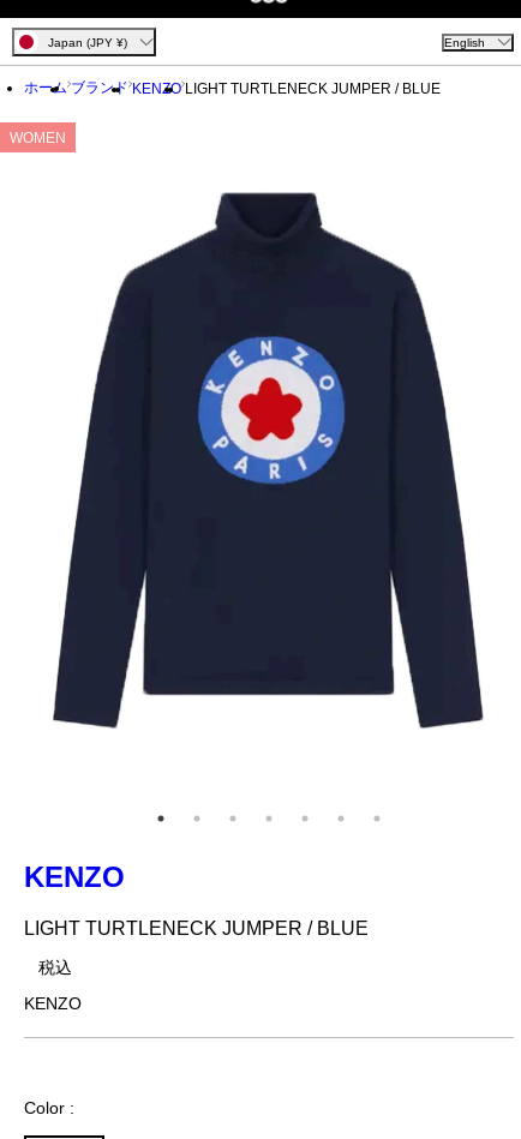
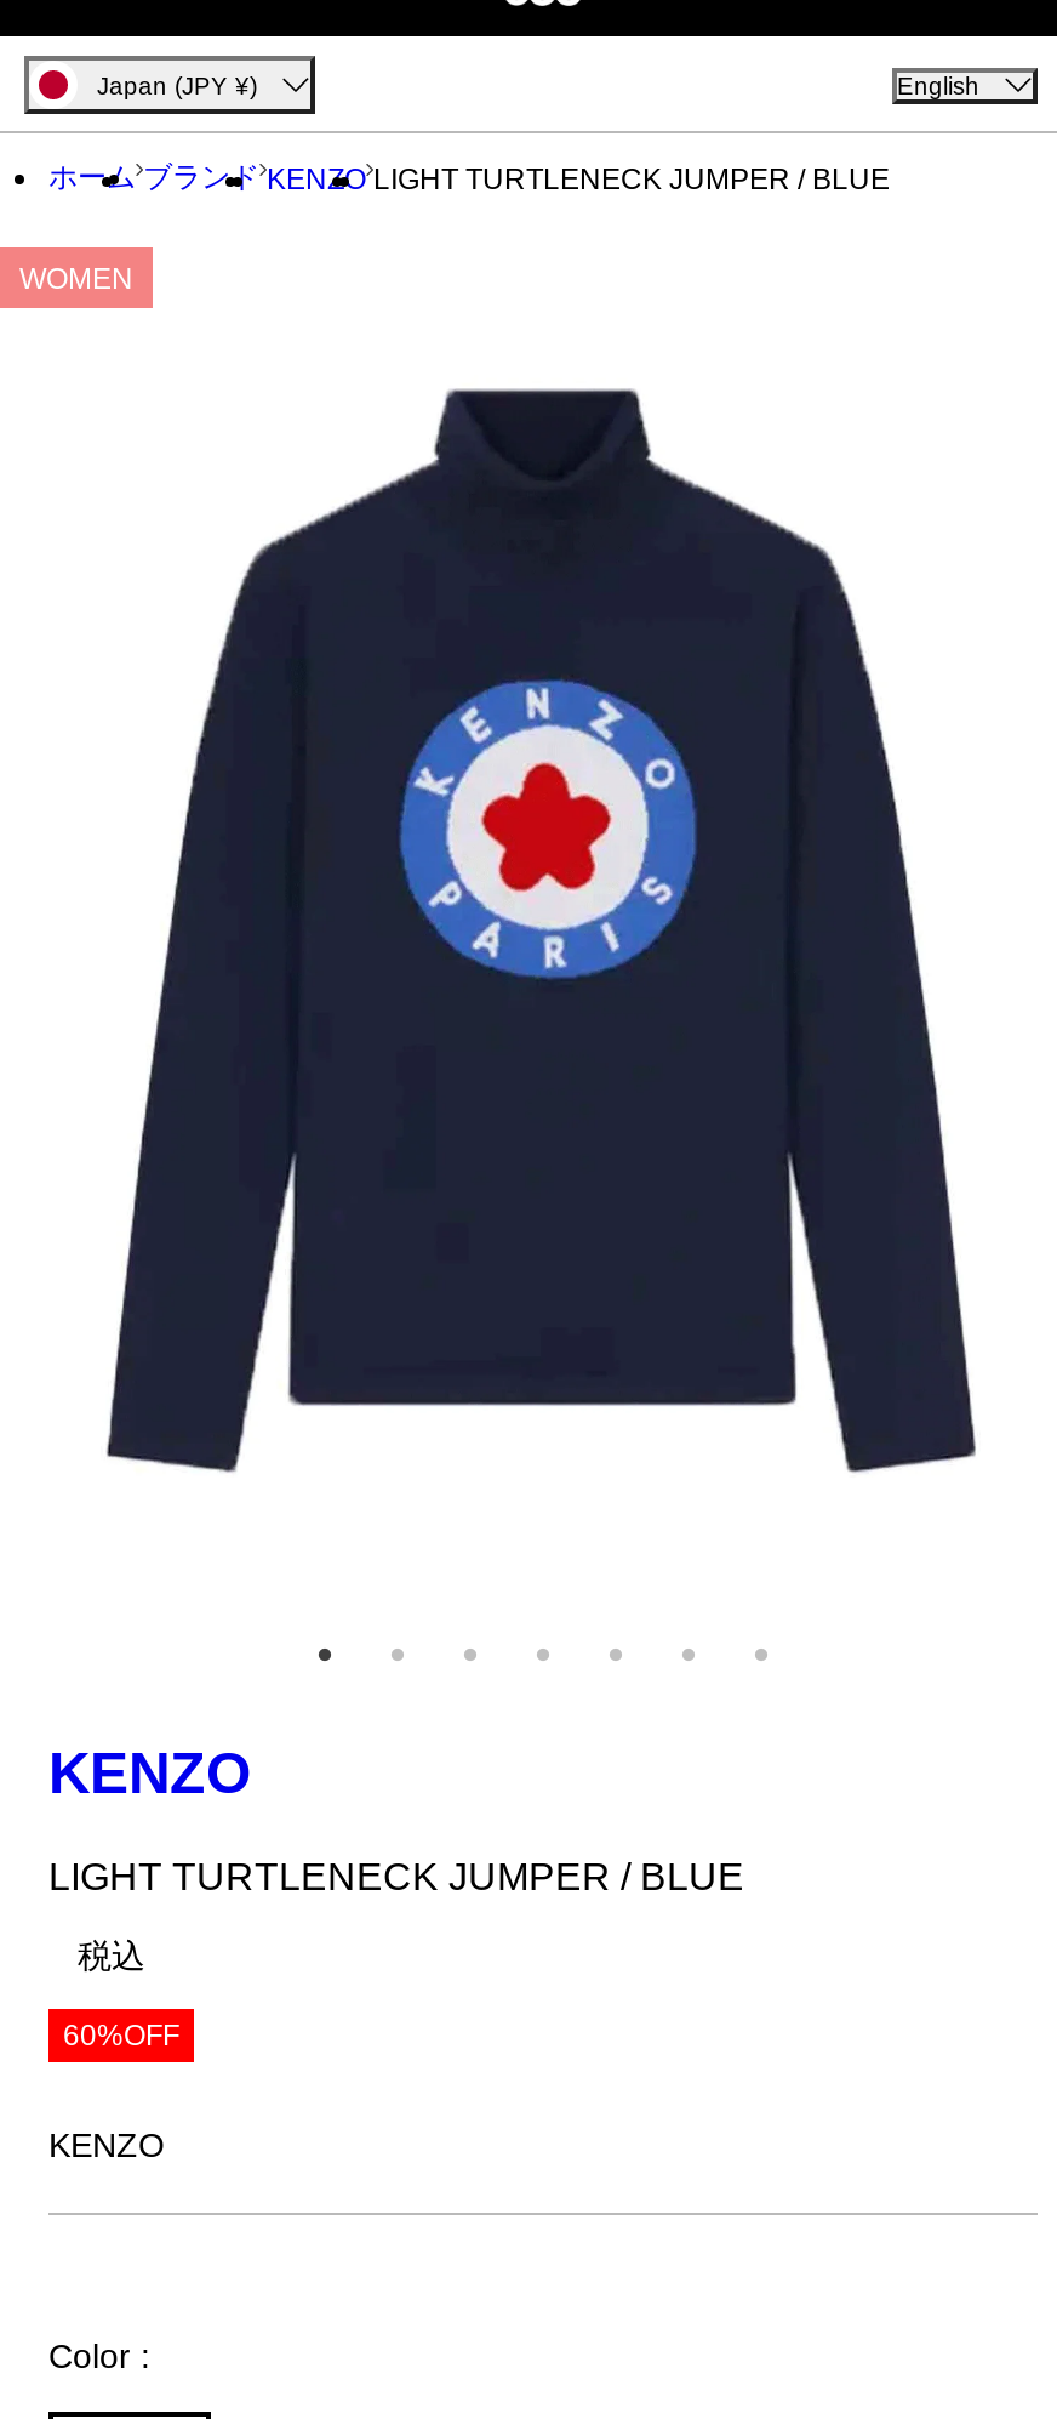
none -> [63,2019,179,2053] 60%OFF

